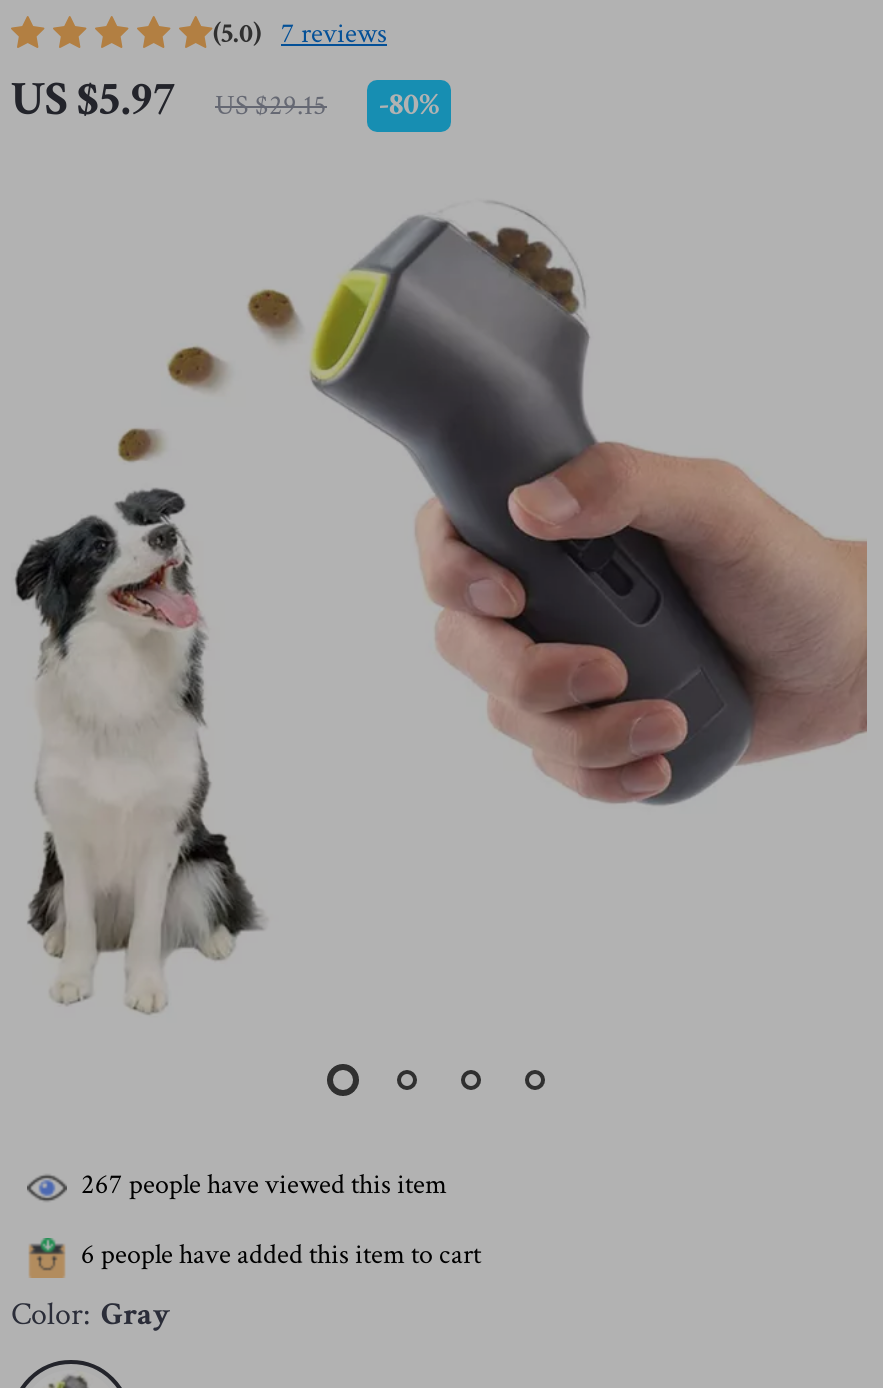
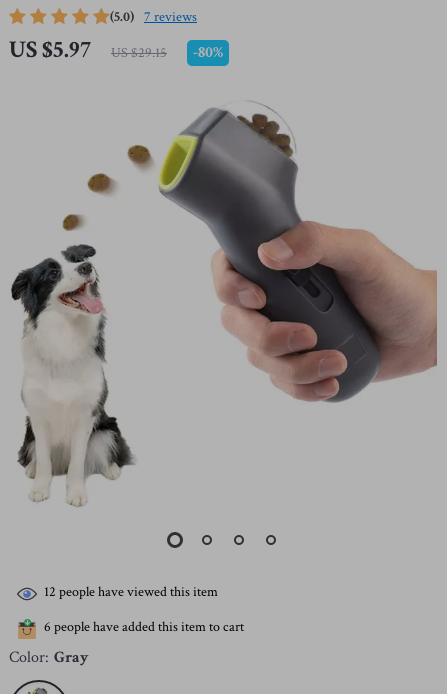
[81,1167,447,1203] 267 people have viewed this item -> [44,583,218,601] 12 people have viewed this item

